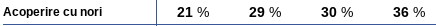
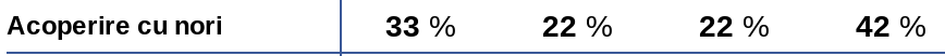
[177,4,209,20] 21% -> [385,9,455,43] 33%
[249,4,281,20] 29% -> [542,9,612,43] 22%
[321,4,353,20] 30% -> [699,9,769,43] 22%
[393,4,425,20] 36% -> [856,9,925,43] 42%

